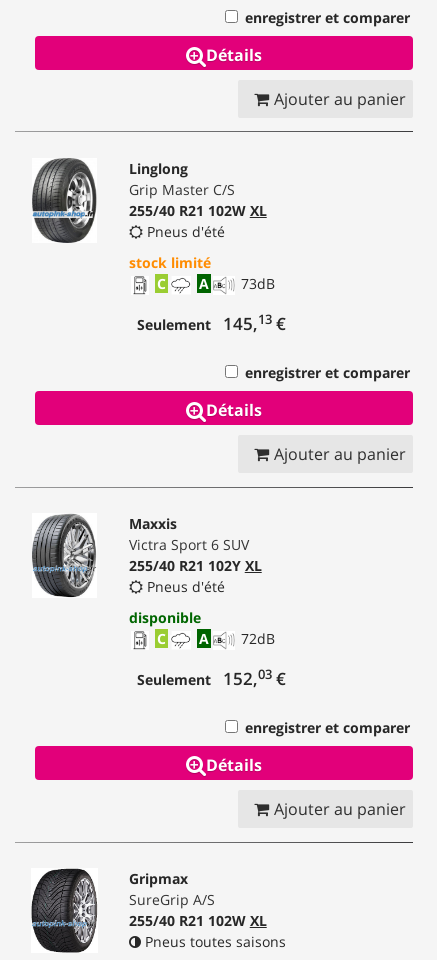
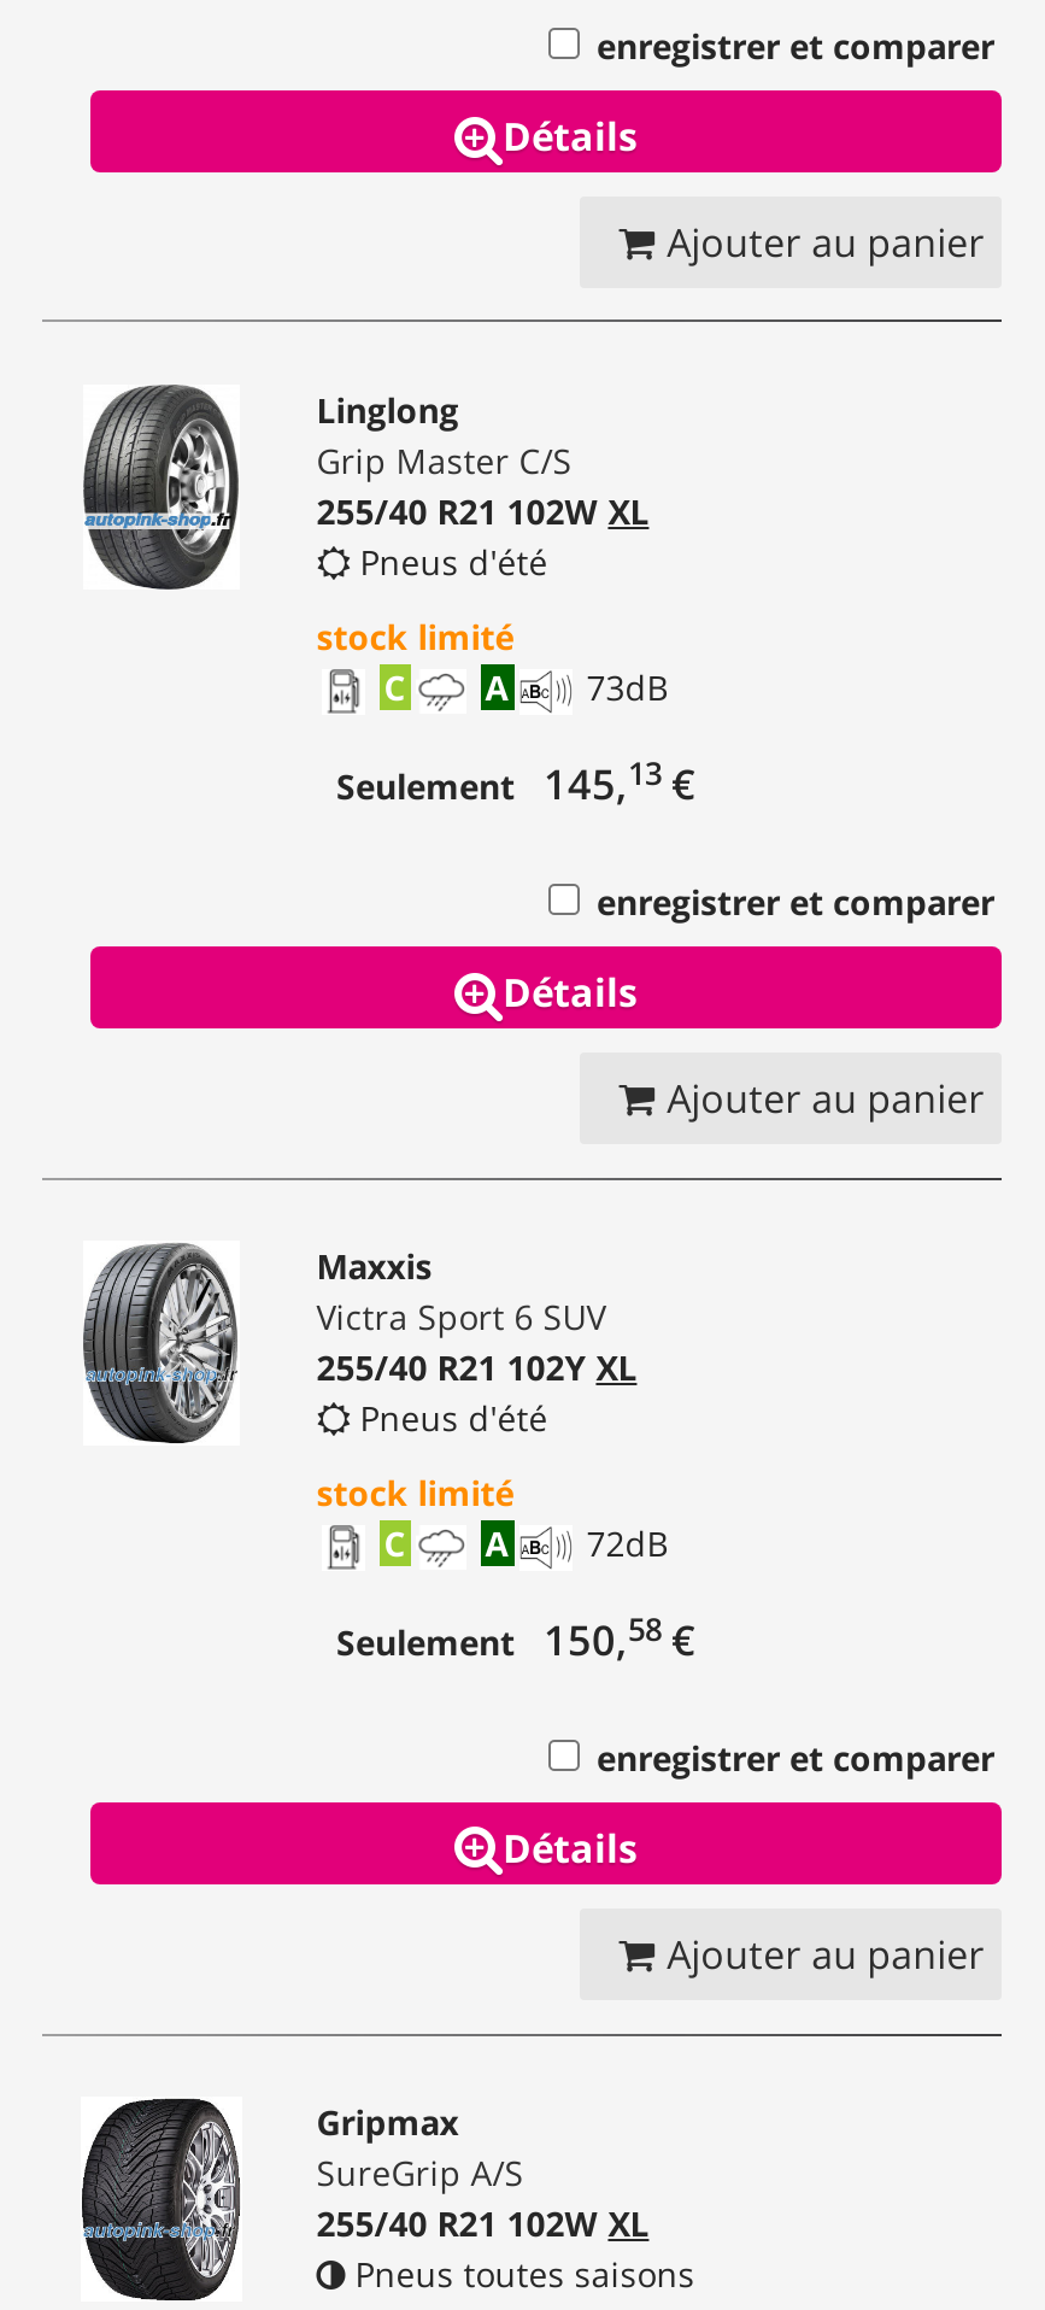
[129,608,201,627] disponible -> [316,1470,514,1516] stock limité
[137,665,286,690] Seulement 152,03 € -> [336,1606,695,1667] Seulement 150,58 €

